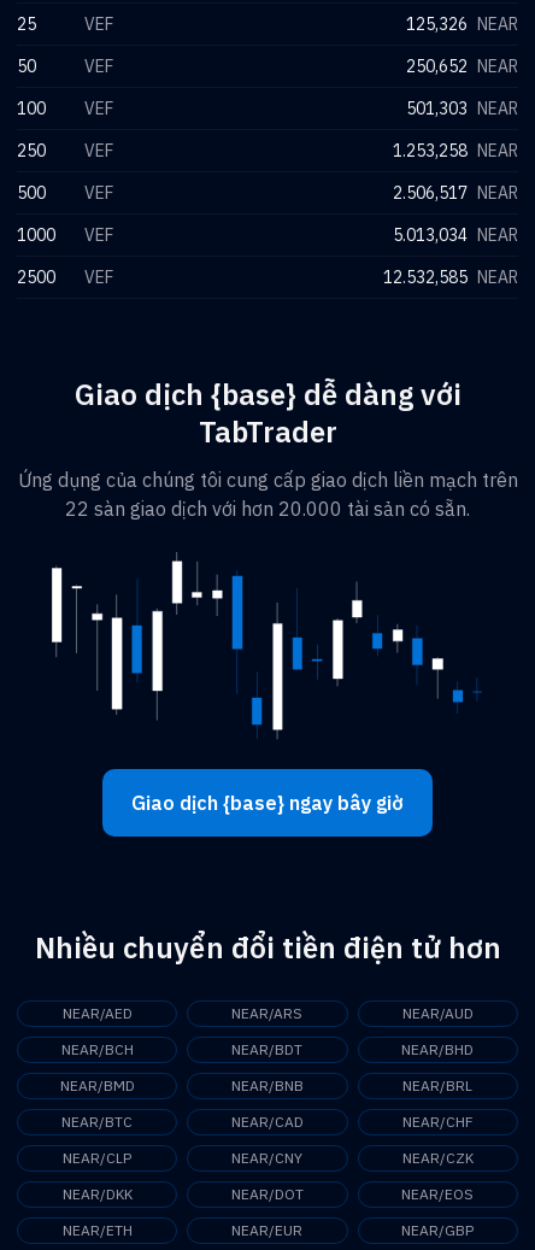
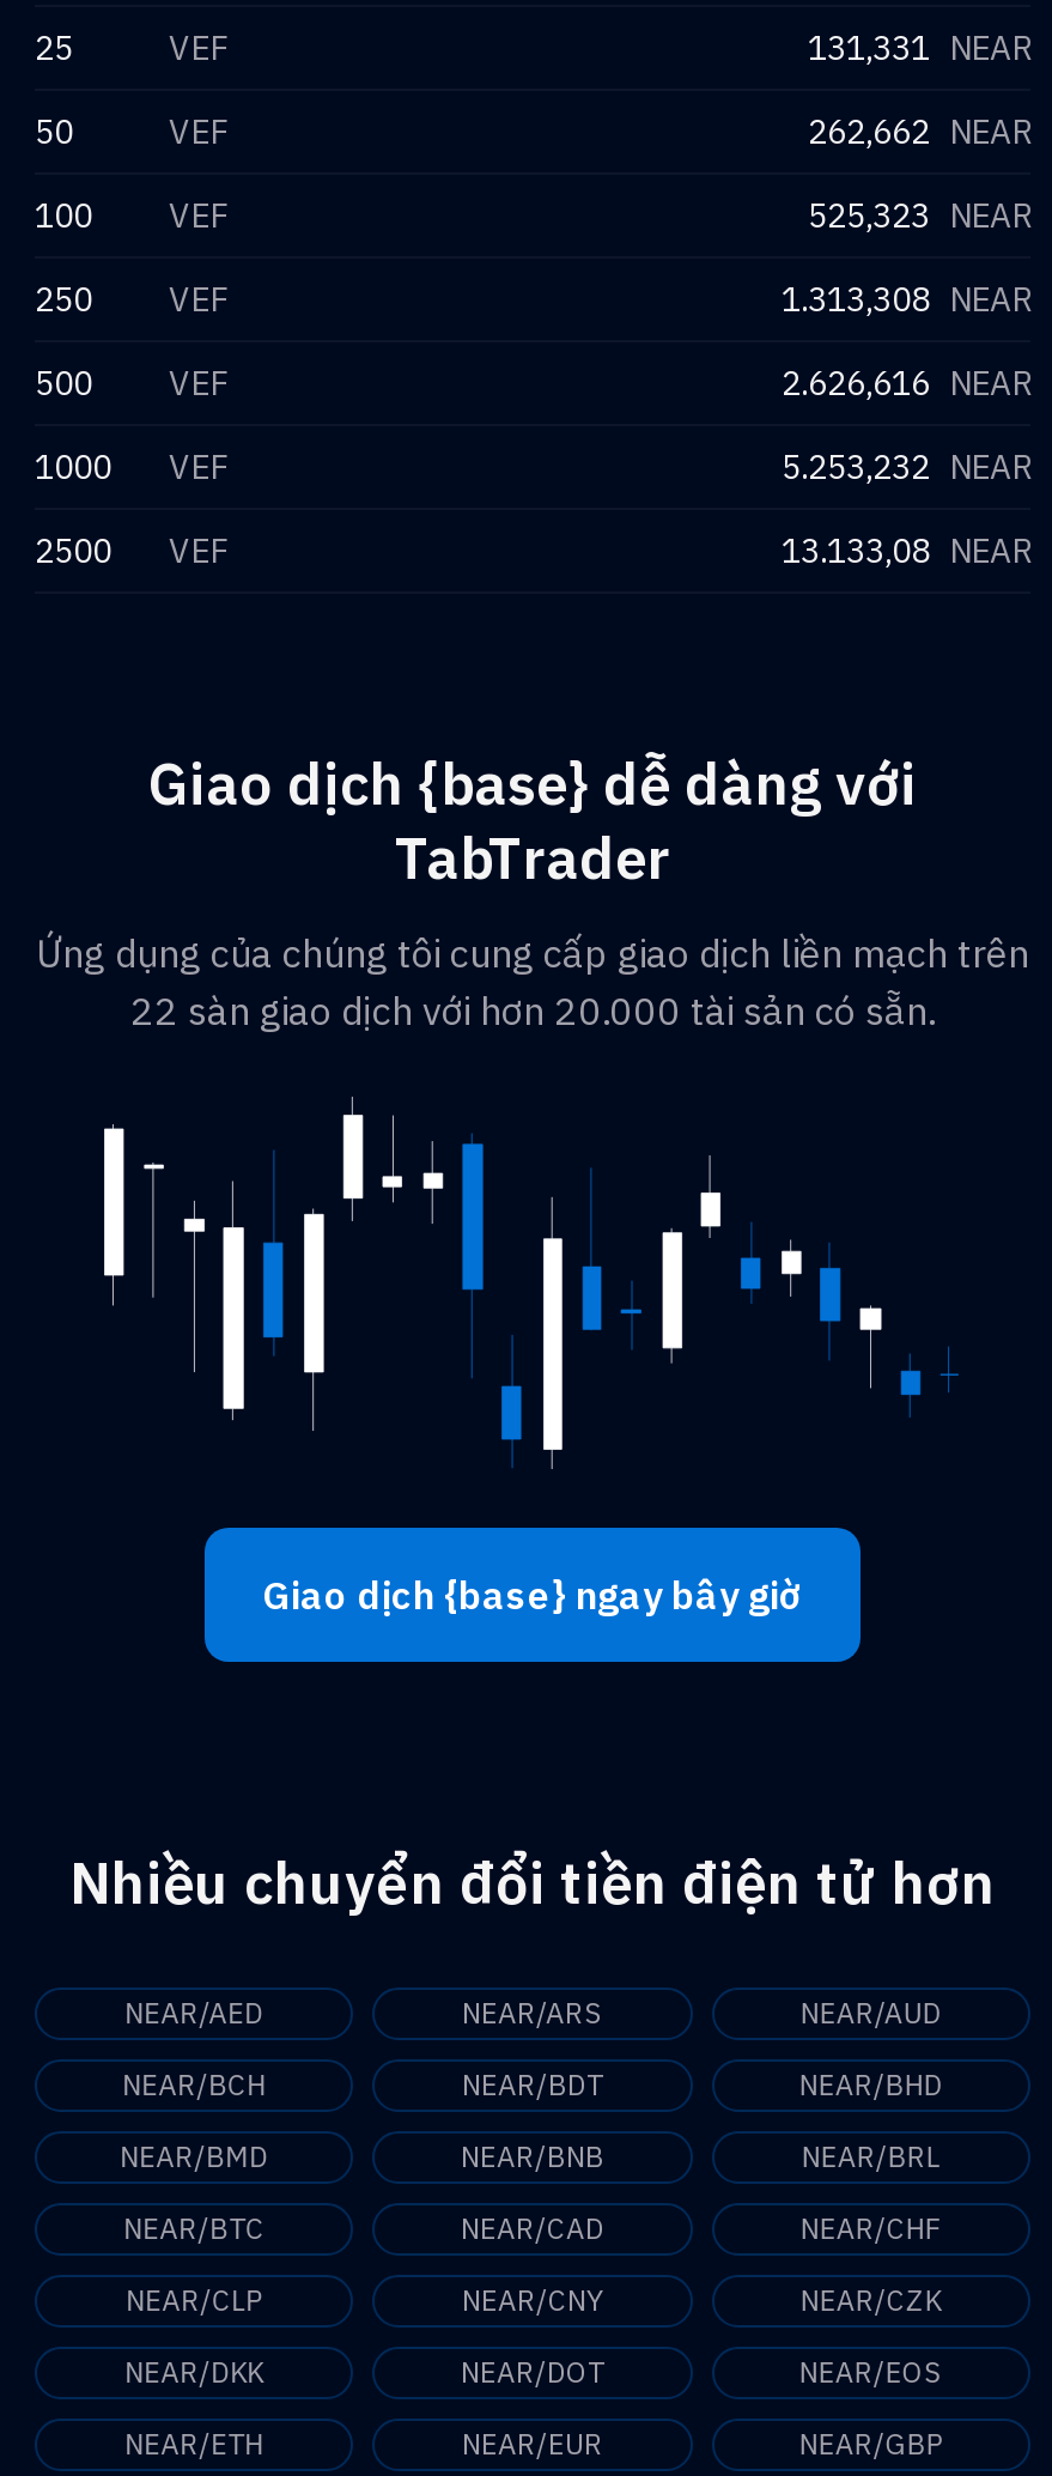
[406,13,518,35] 125,326 NEAR -> [808,27,1030,70] 131,331 NEAR
[406,56,518,77] 250,652 NEAR -> [808,110,1030,153] 262,662 NEAR
[406,98,518,119] 501,303 NEAR -> [808,194,1030,237] 525,323 NEAR
[393,140,518,162] 1.253,258 NEAR -> [782,278,1030,321] 1.313,308 NEAR
[393,182,518,204] 2.506,517 NEAR -> [782,362,1030,405] 2.626,616 NEAR
[393,224,518,246] 5.013,034 NEAR -> [782,446,1030,489] 5.253,232 NEAR
[383,267,518,288] 12.532,585 NEAR -> [782,529,1030,573] 13.133,08 NEAR

